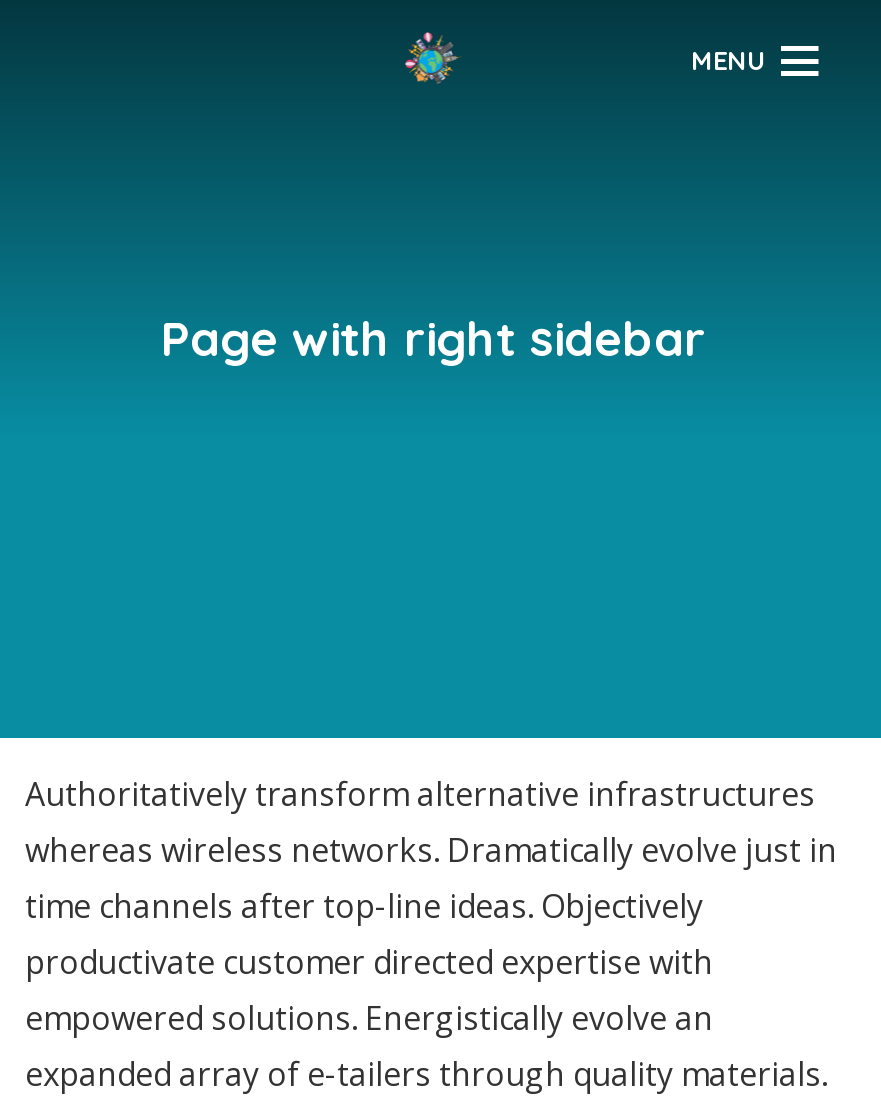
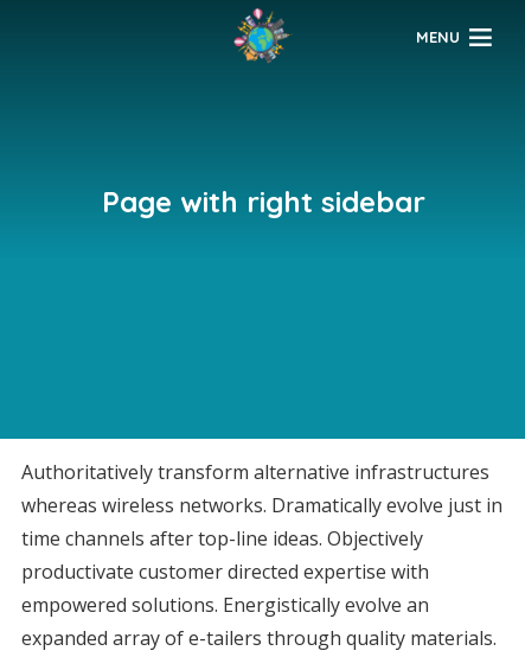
[385,12,475,102] [image] -> [233,7,290,63] [image]

